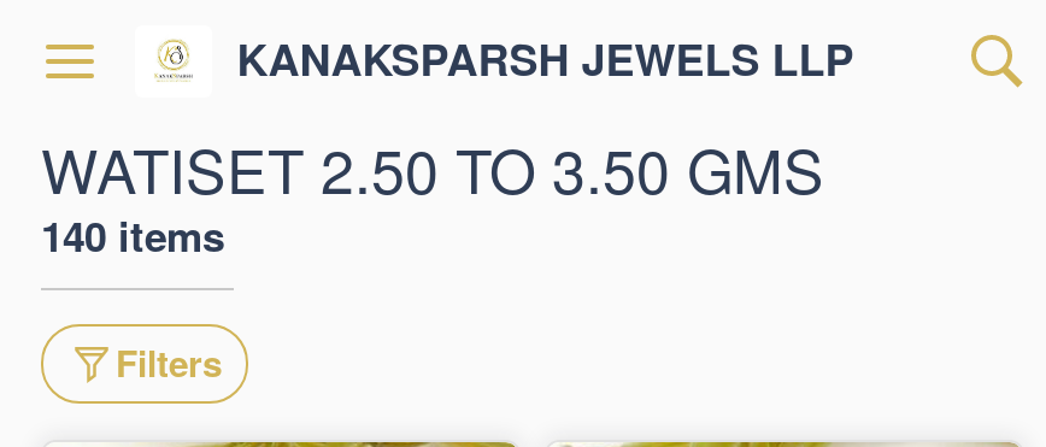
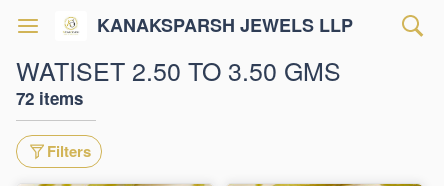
[41,206,224,264] 140 items -> [16,86,83,110] 72 items

